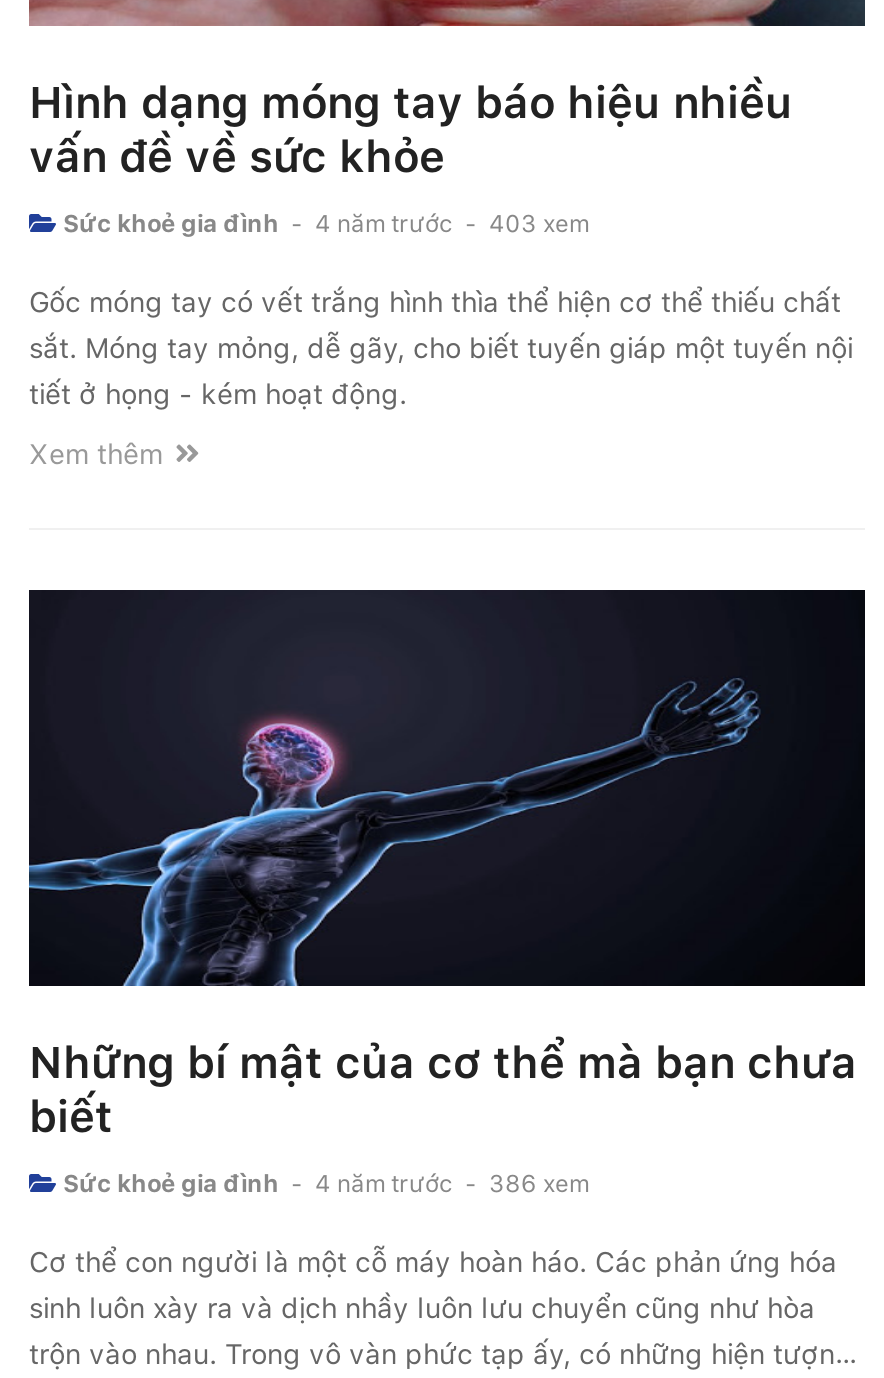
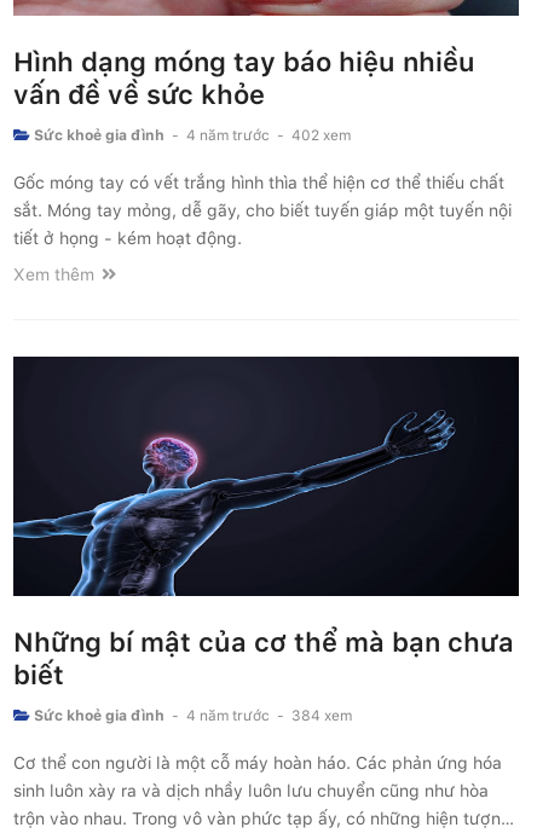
[57,209,589,237] Sức khoẻ gia đình - 4 năm trước - 403 xem -> [30,126,351,143] Sức khoẻ gia đình - 4 năm trước - 402 xem
[57,1169,589,1197] Sức khoẻ gia đình - 4 năm trước - 386 xem -> [30,707,352,724] Sức khoẻ gia đình - 4 năm trước - 384 xem

